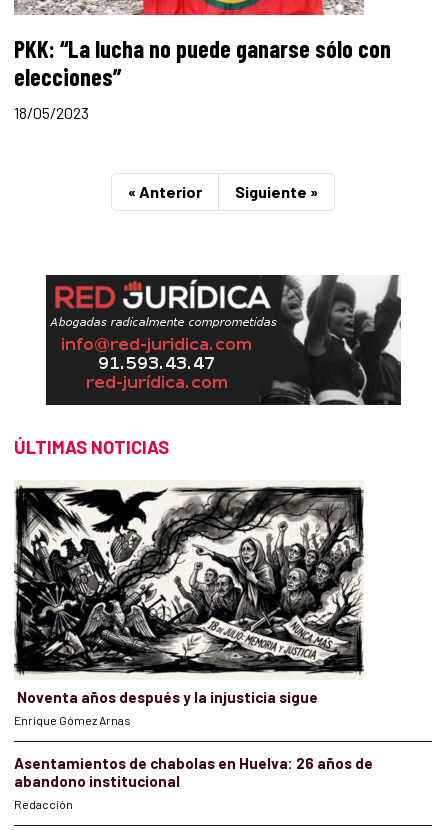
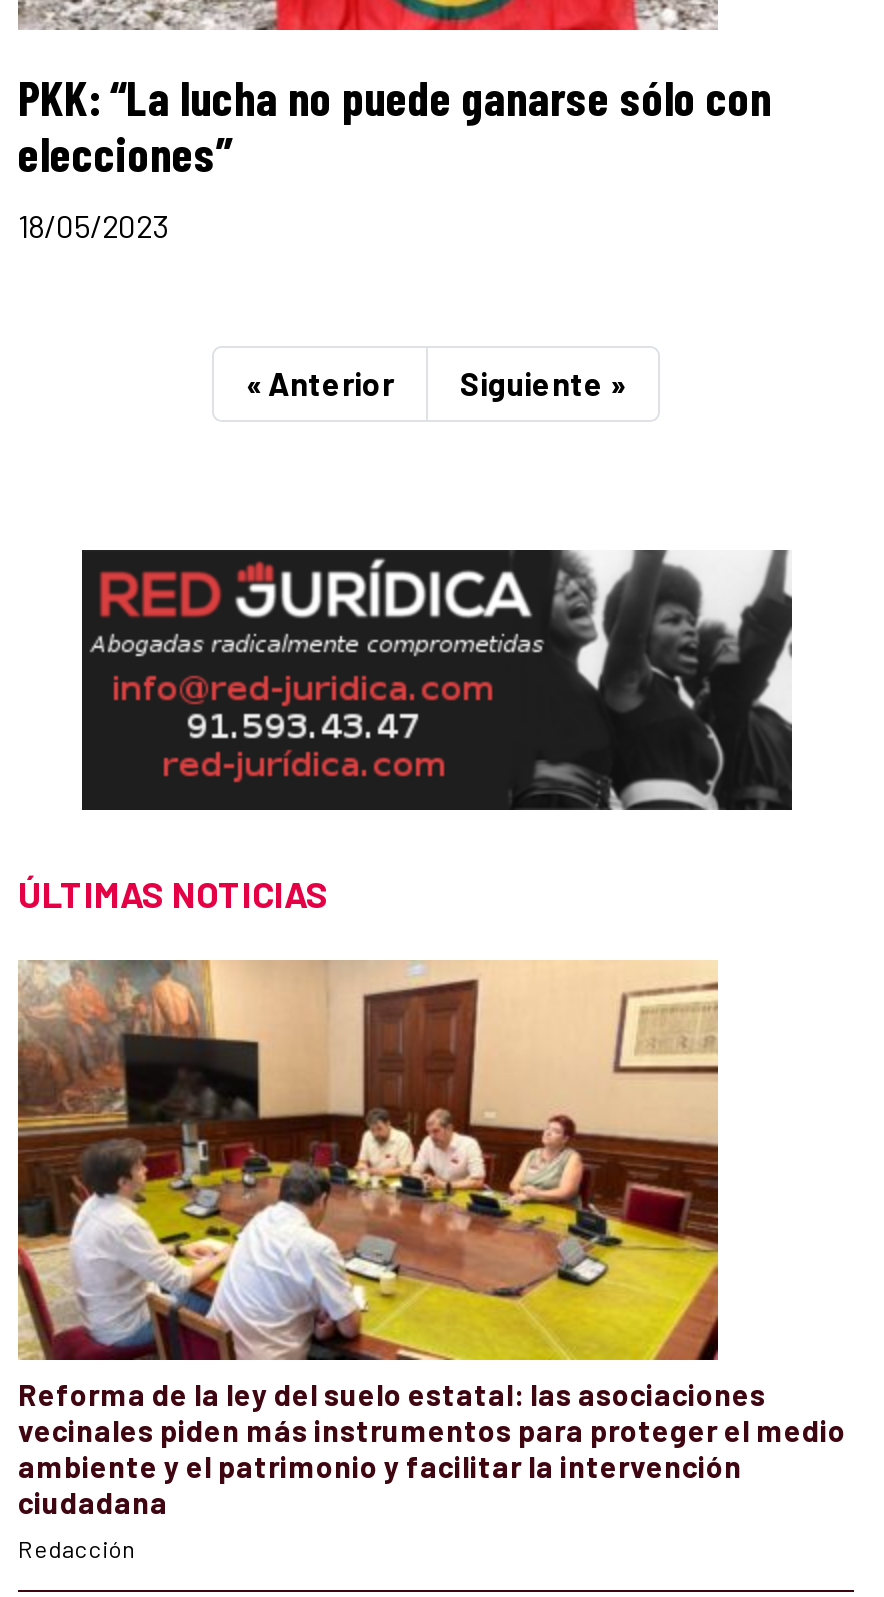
[14,484,373,790] [image] | Noventa años después y la injusticia sigue | Enrique Gómez Arnas | Asentamientos de chabolas en Huelva: 26 años de | abandono institucional -> [16,958,846,1520] [image] | Reforma de la ley del suelo estatal: las asociaciones | vecinales piden más instrumentos para proteger el medio | ambiente y el patrimonio y facilitar la intervención | ciudadana

